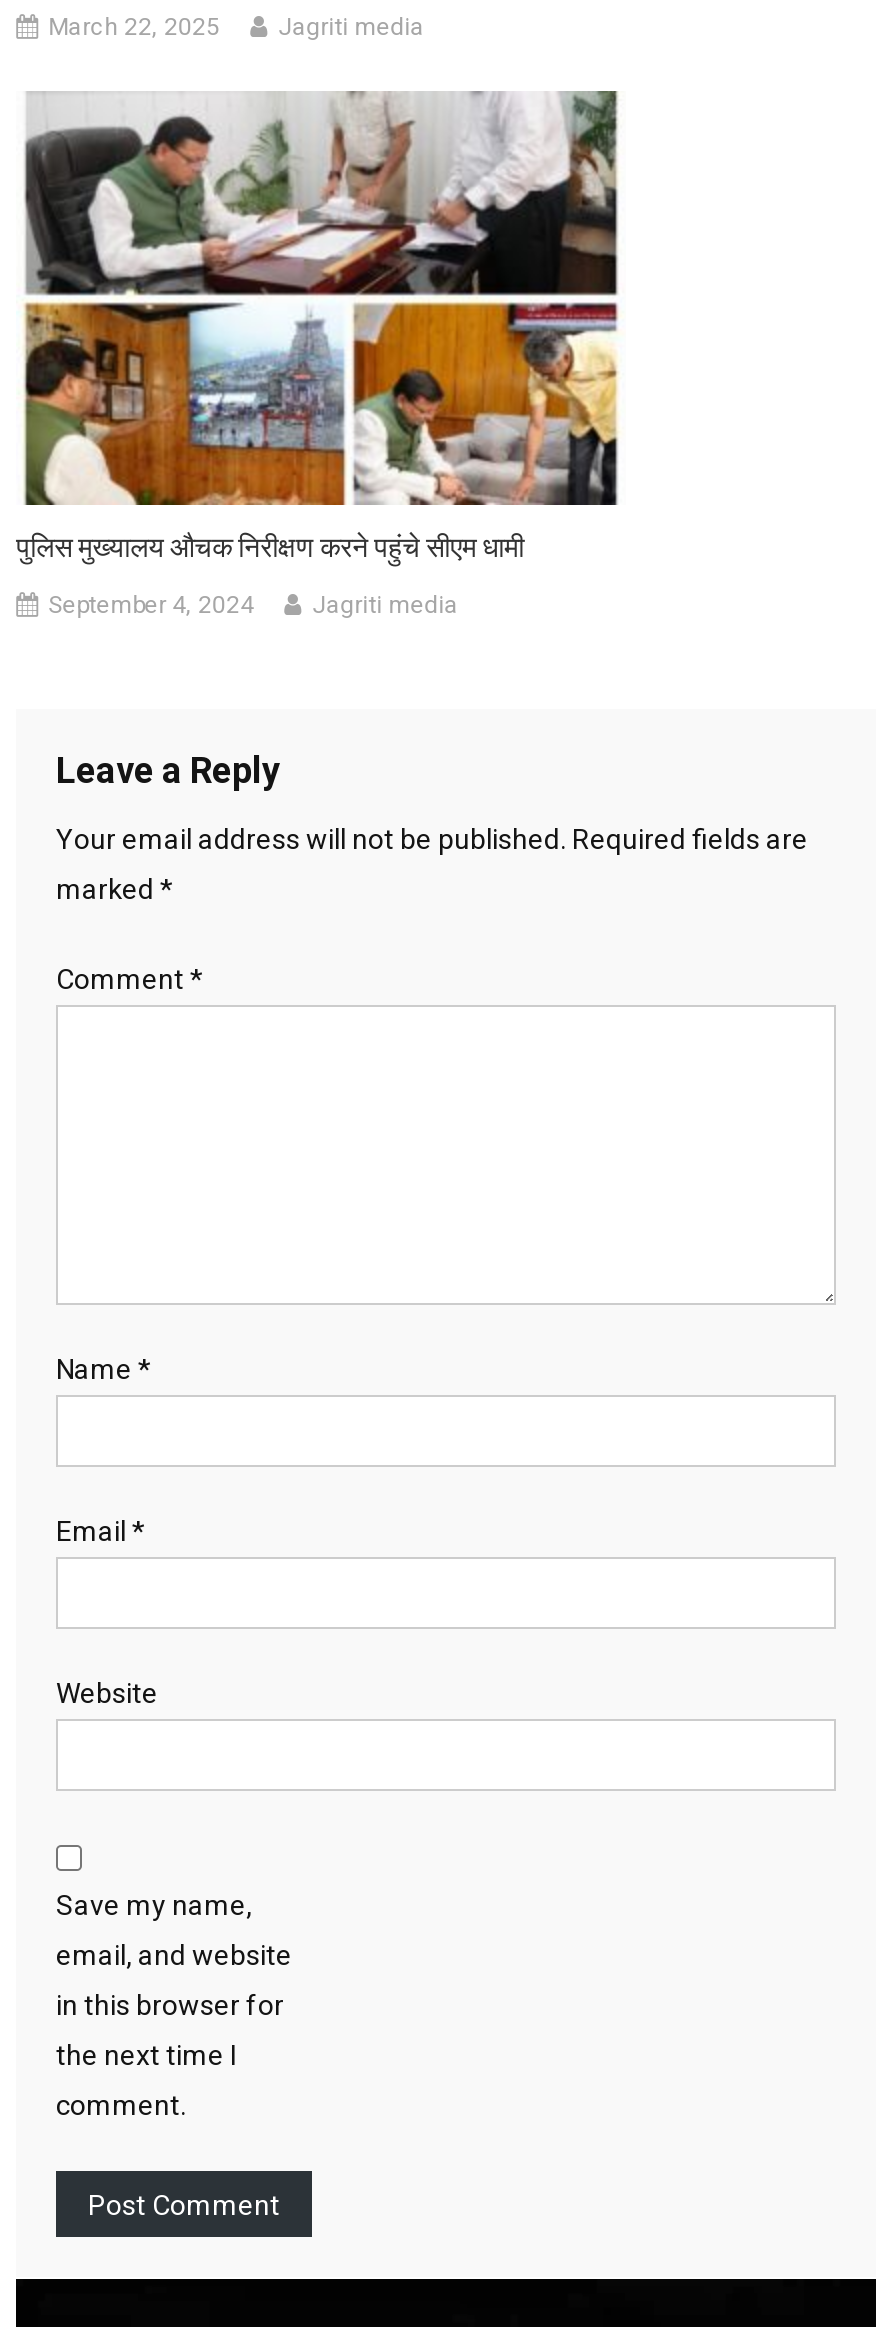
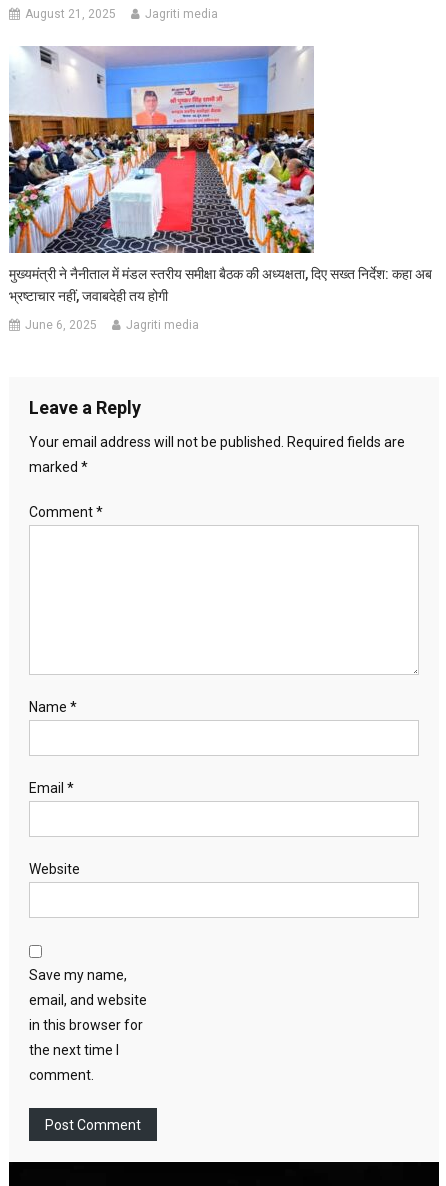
[48,13,220,41] March 22, 2025 -> [25,7,116,21] August 21, 2025
[16,91,626,563] [image] | पुलिस मुख्यालय औचक निरीक्षण करने पहुंचे सीएम धामी -> [8,46,432,304] [image] | मुख्यमंत्री ने नैनीताल में मंडल स्तरीय समीक्षा बैठक की अध्यक्षता, दिए सख्त निर्देश: कहा अब | भ्रष्टाचार नहीं, जवाबदेही तय होगी
[48,591,254,619] September 4, 2024 -> [25,318,97,332] June 6, 2025

